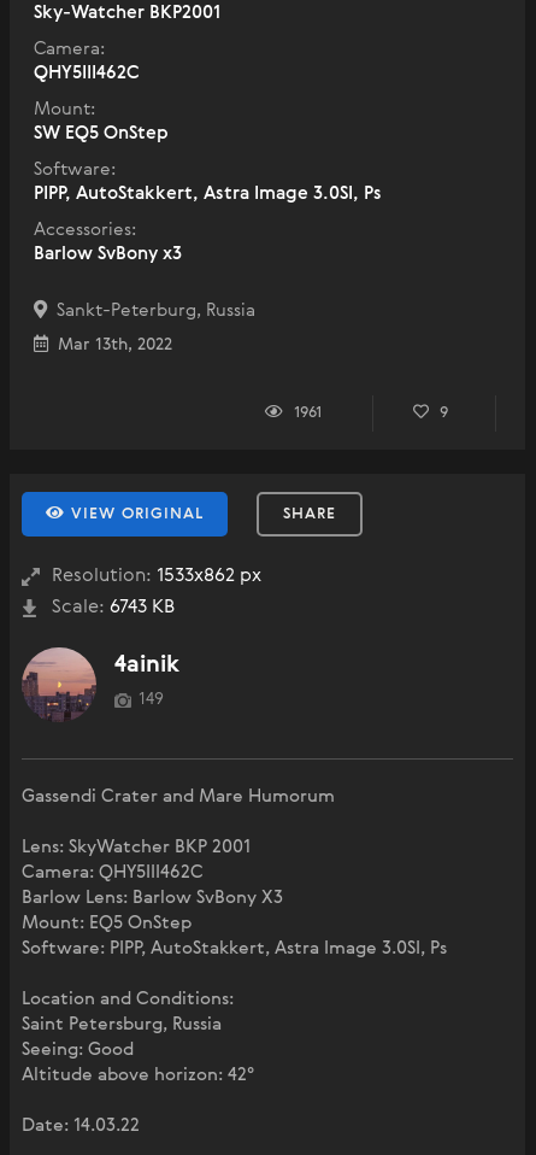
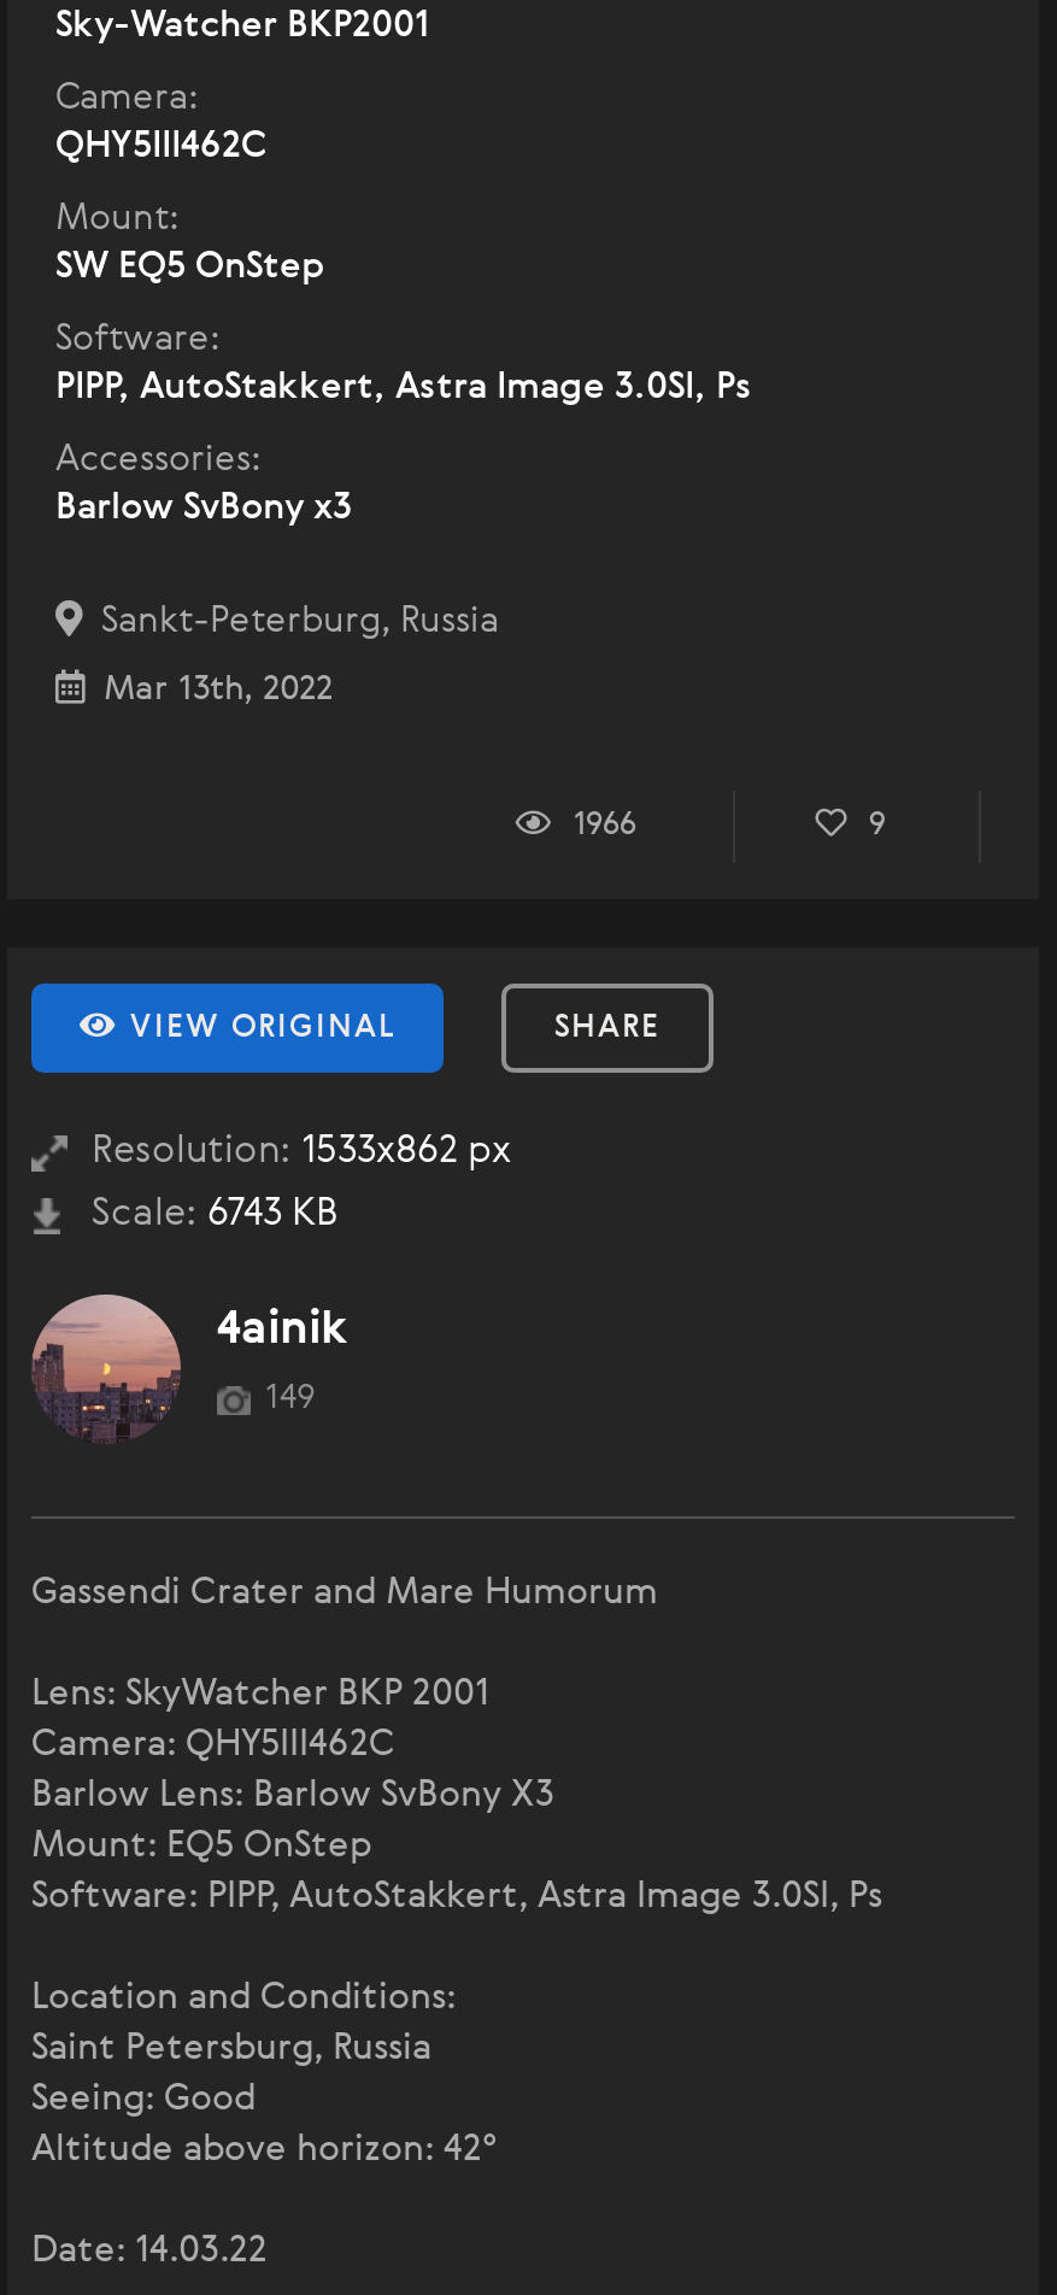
[290,404,322,420] 1961 -> [564,809,636,840] 1966

